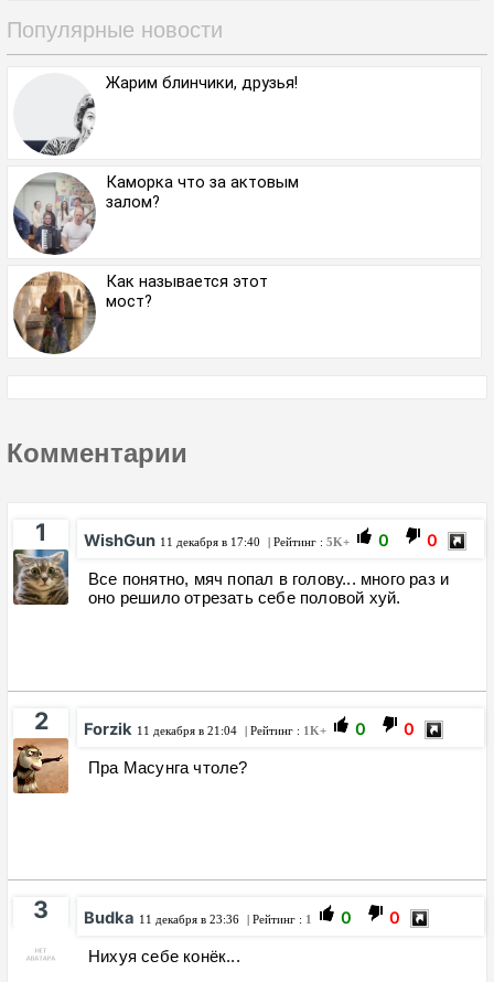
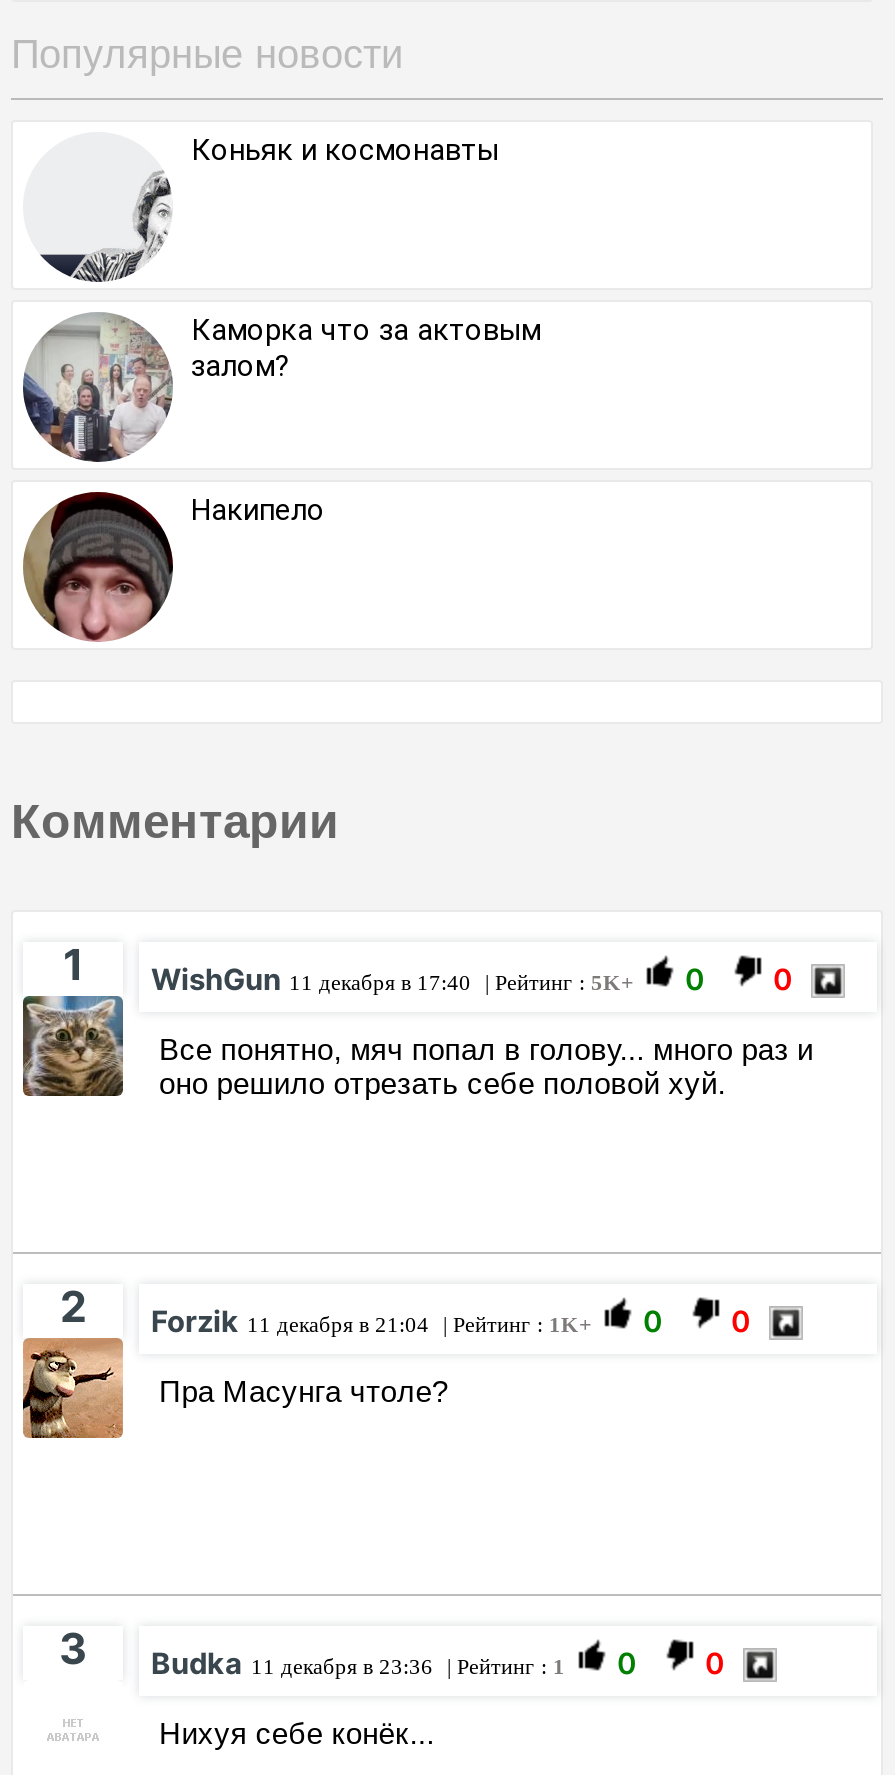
[106,72,298,92] Жарим блинчики, друзья! -> [191,131,499,167] Коньяк и космонавты
[13,271,268,355] [image] | Как называется этот | мост? -> [25,490,325,644] [image] | Накипело

